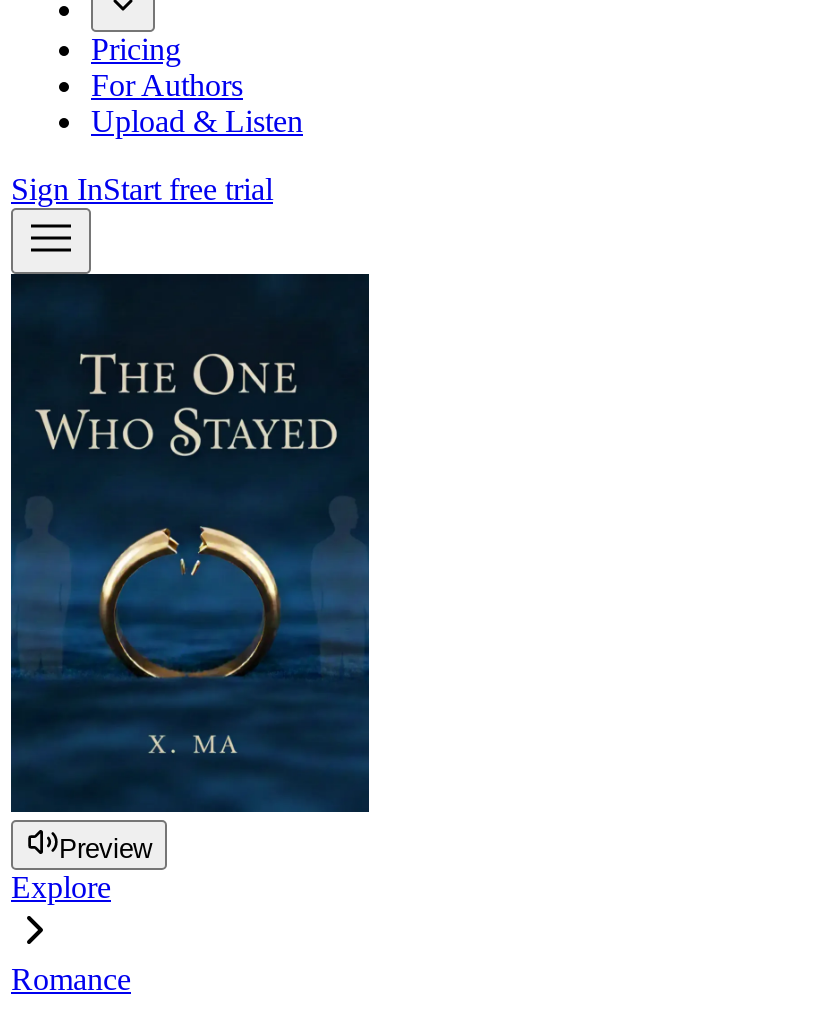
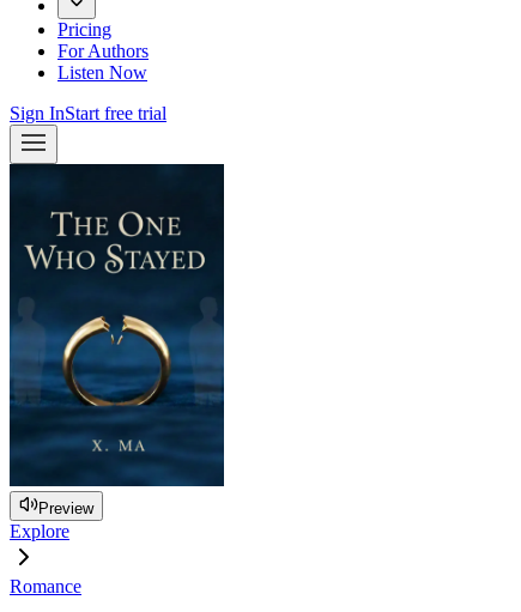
[91,104,303,138] Upload & Listen -> [57,62,147,83] Listen Now

